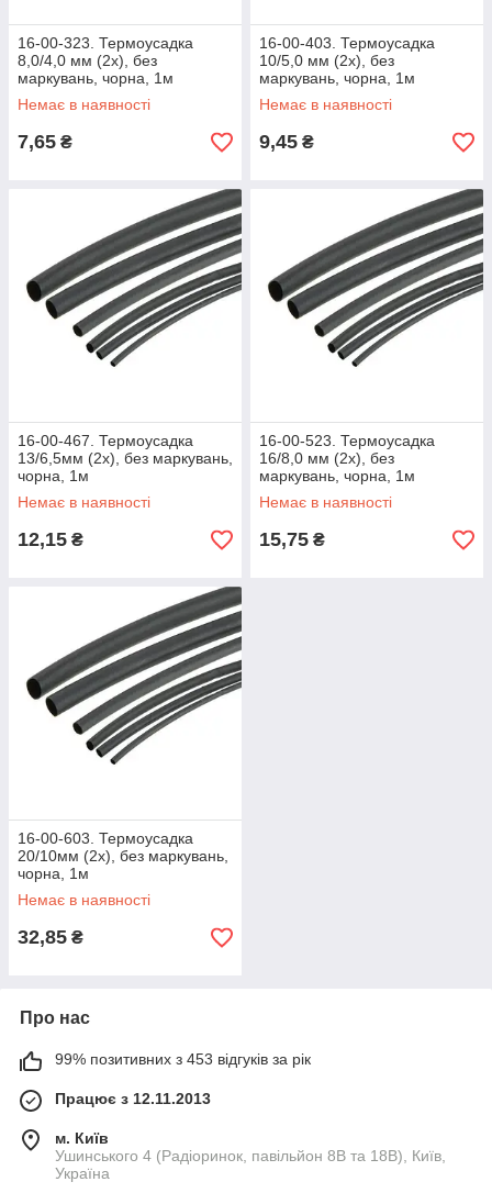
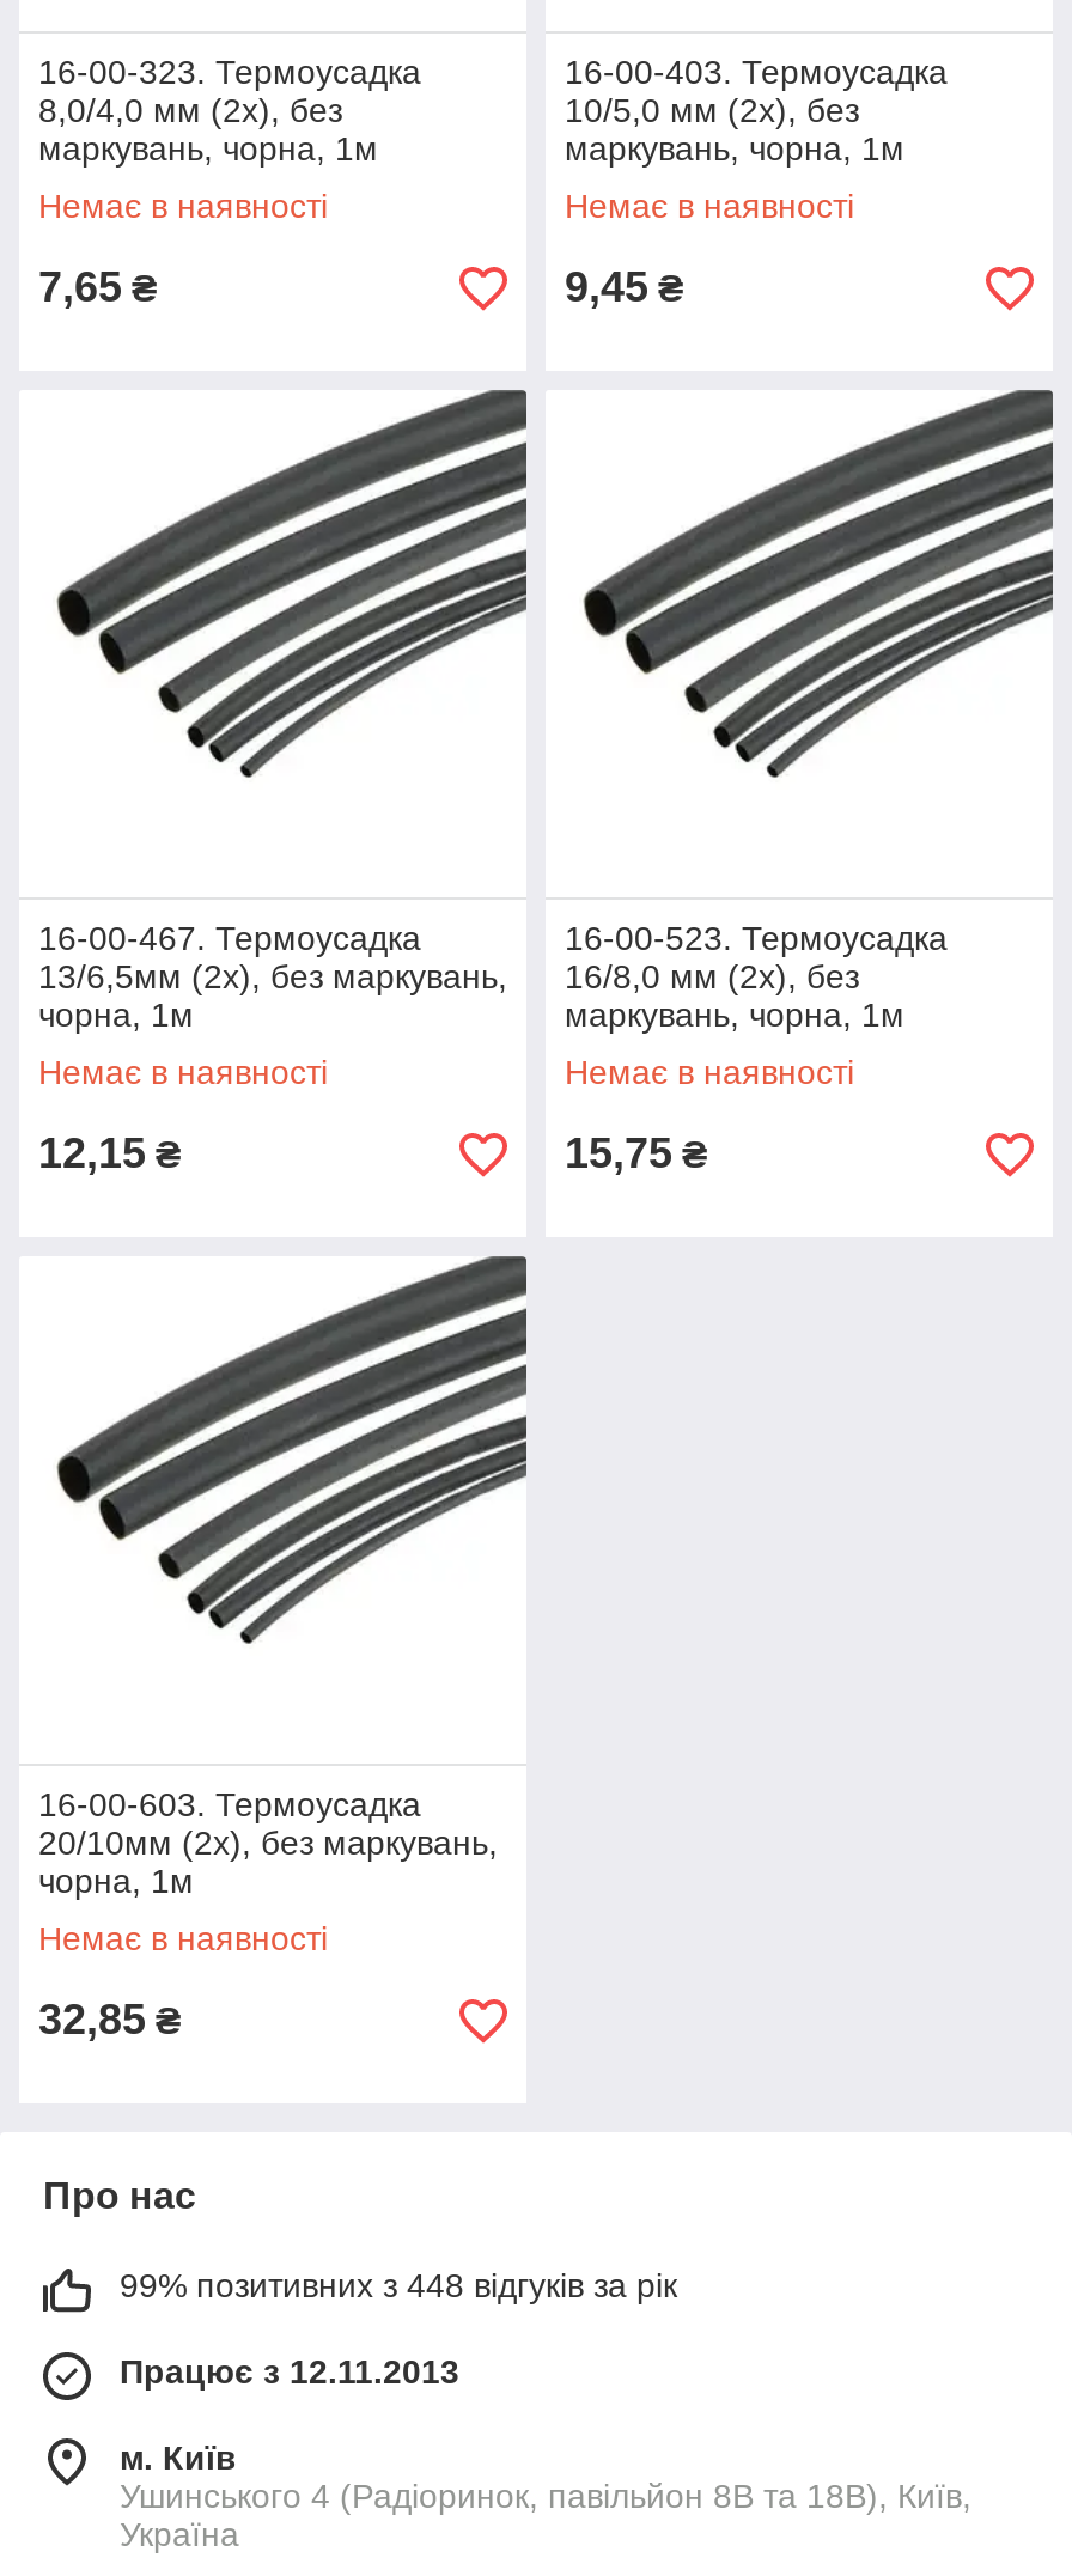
[55,1050,311,1068] 99% позитивних з 453 відгуків за рік -> [120,2266,677,2304] 99% позитивних з 448 відгуків за рік

